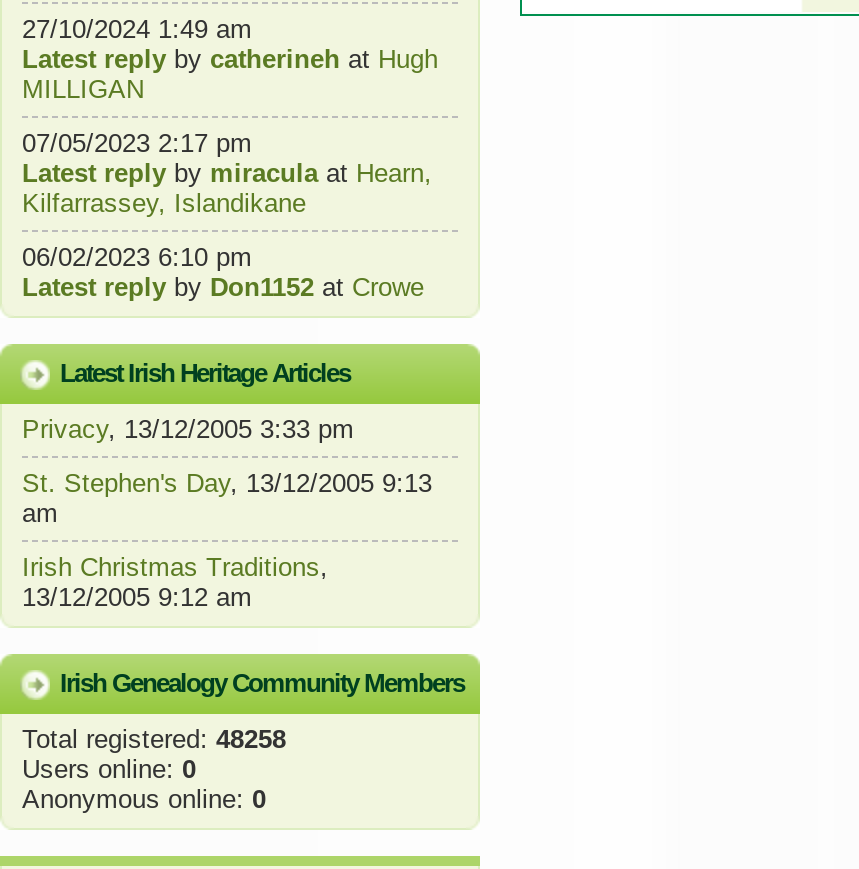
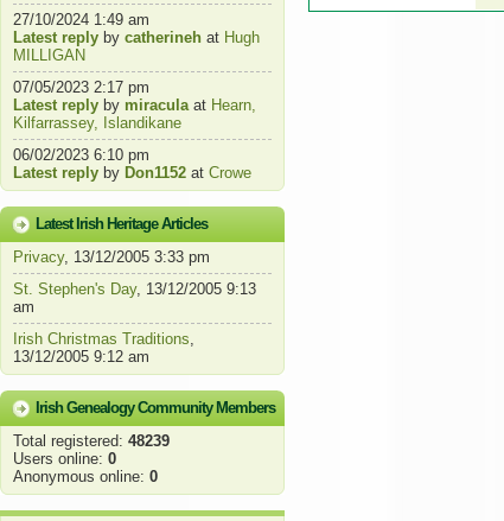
[22,724,286,754] Total registered: 48258 -> [13,432,170,450] Total registered: 48239

